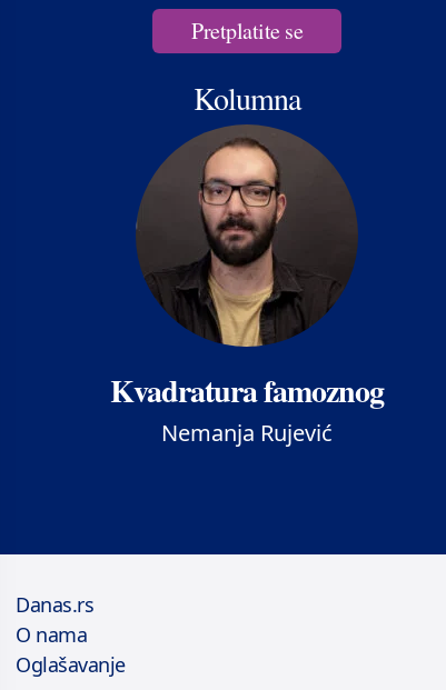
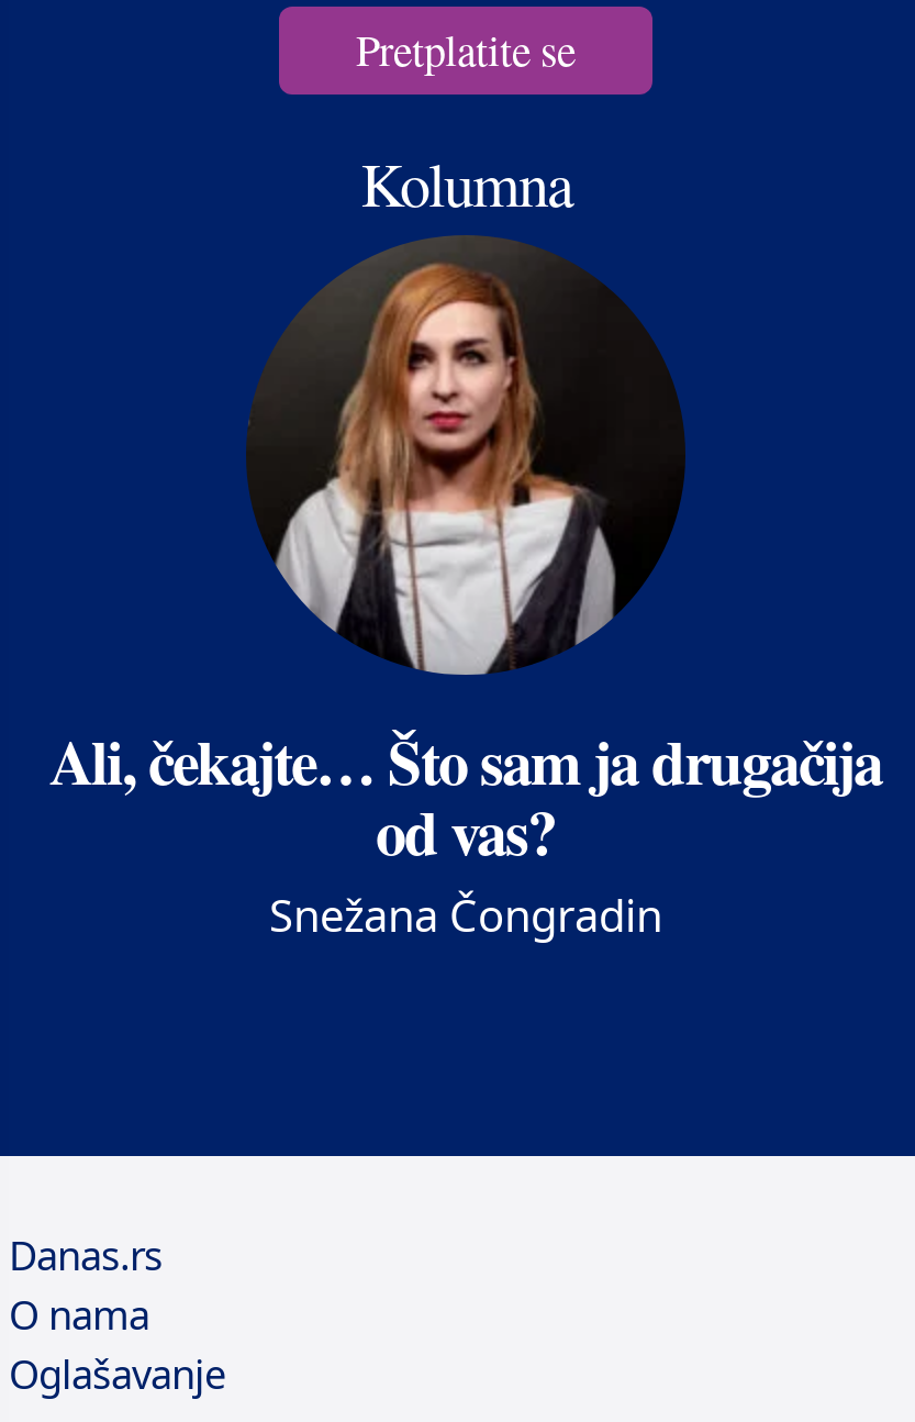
[110,132,384,448] [image] | Kvadratura famoznog | Nemanja Rujević -> [49,252,882,946] [image] | Ali, čekajte… Što sam ja drugačija | od vas? | Snežana Čongradin

